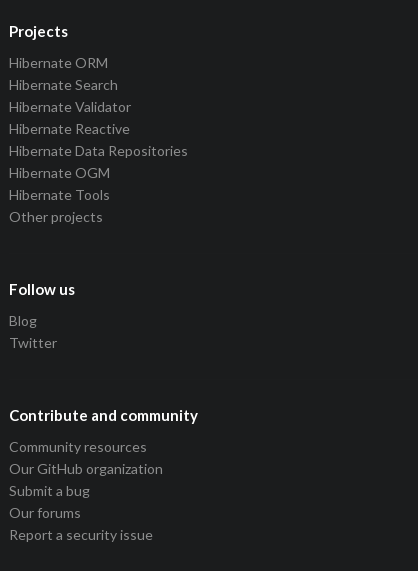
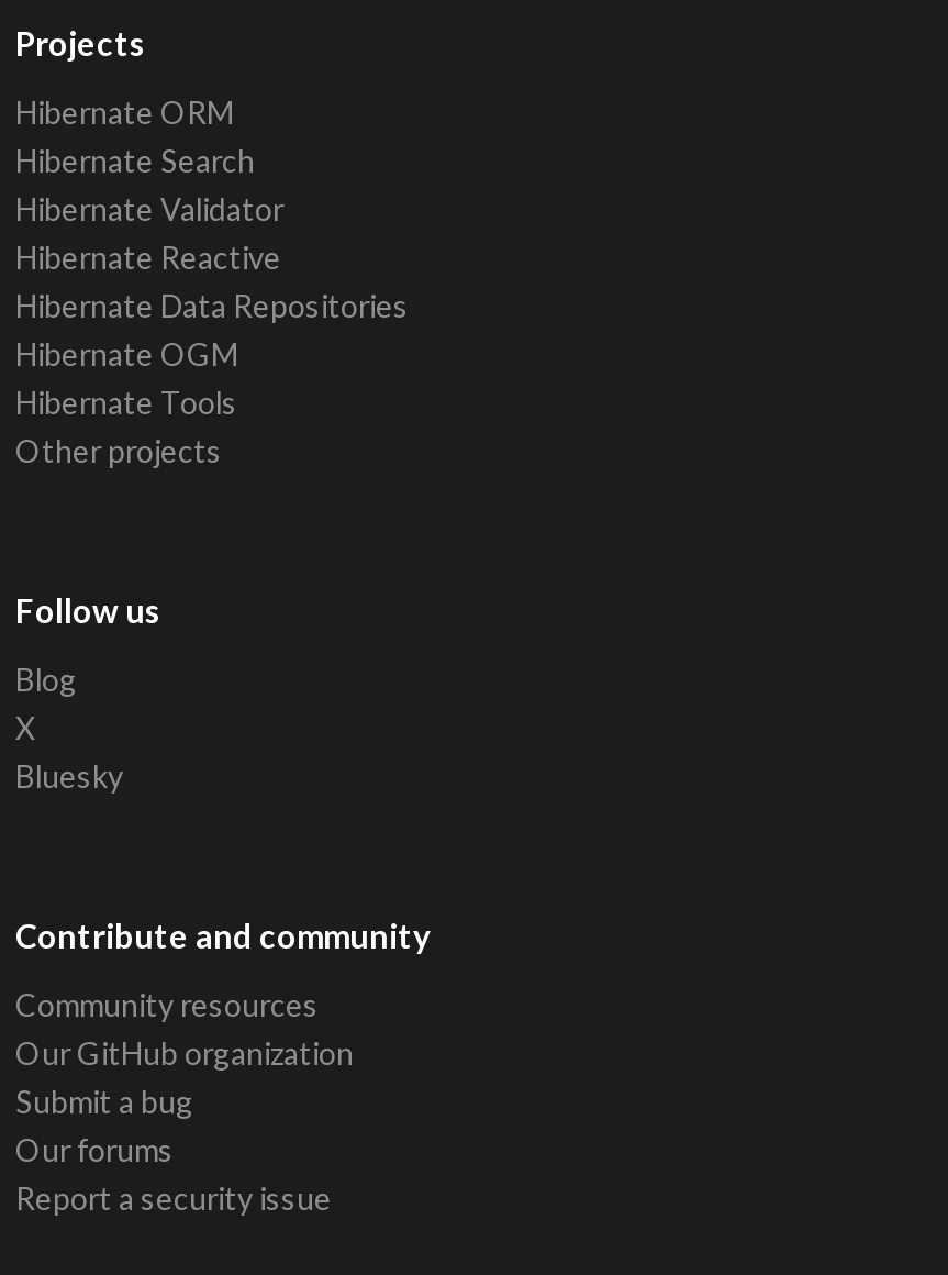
[9,334,57,351] Twitter -> [15,710,123,795] X | Bluesky

